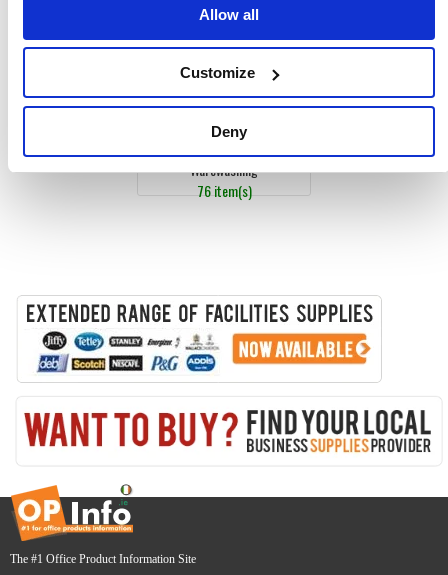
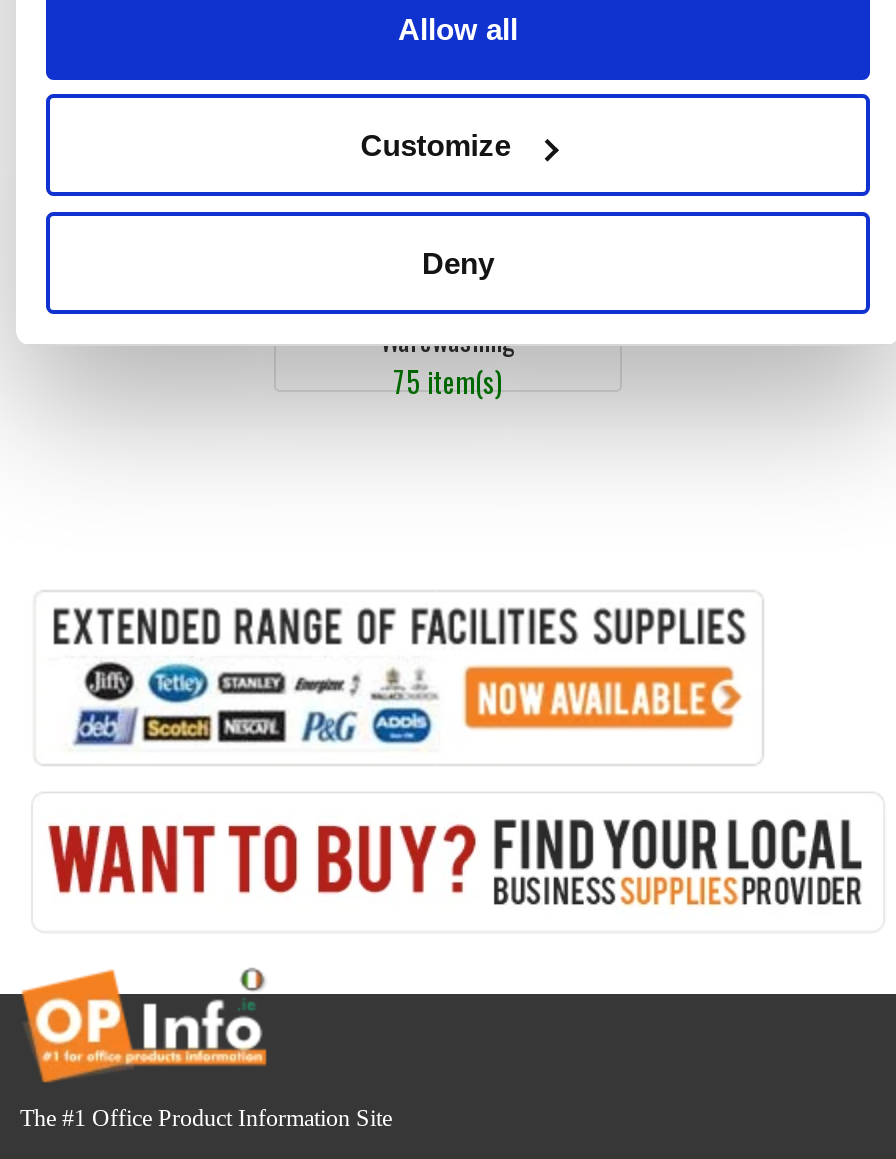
[196,180,251,201] 76 item(s) -> [393,360,503,402] 75 item(s)

